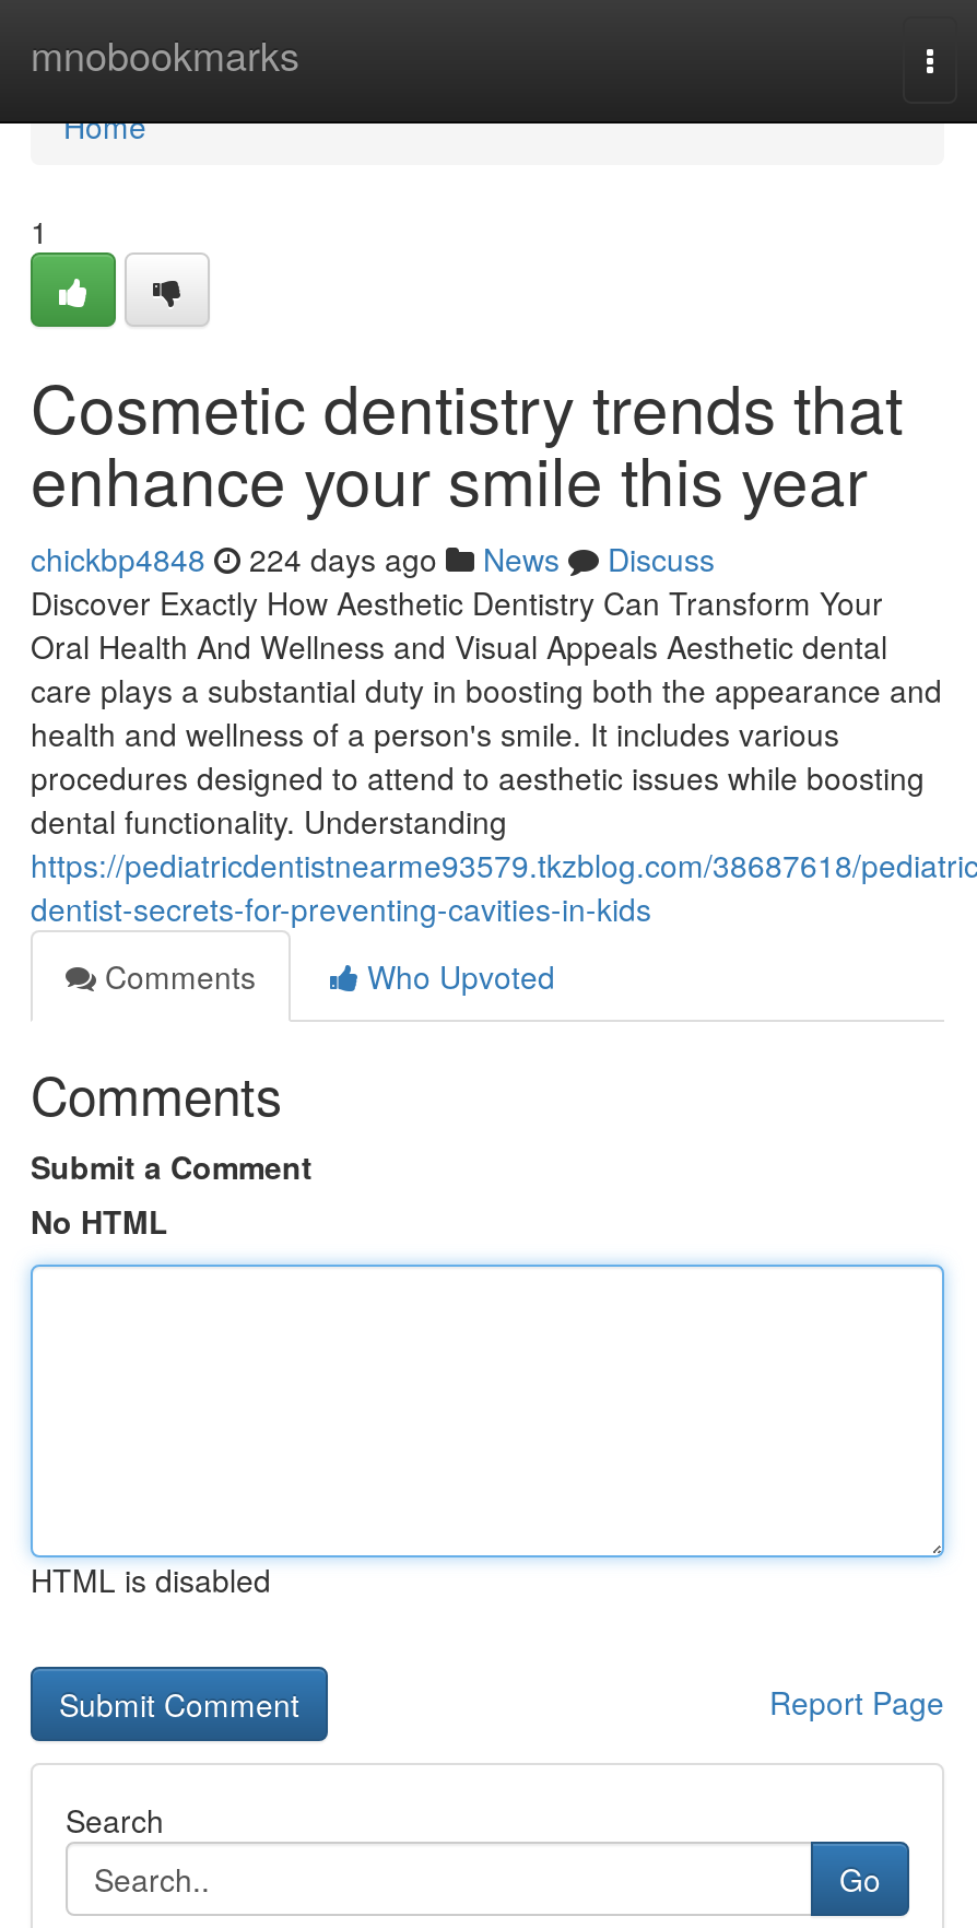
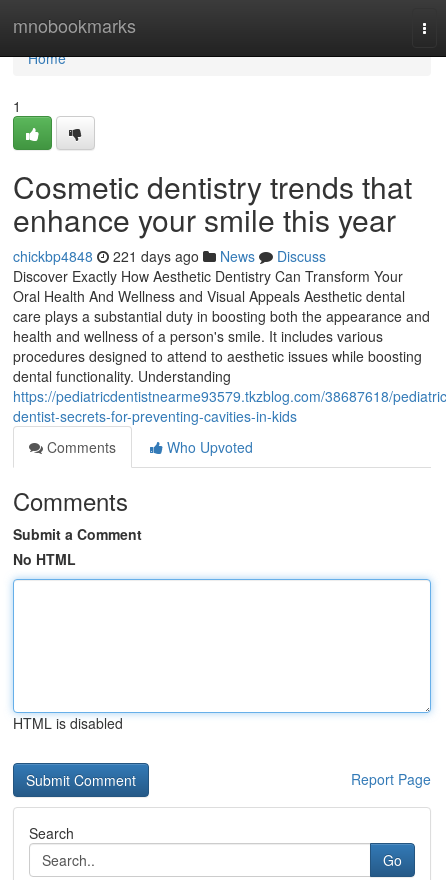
[31,537,715,580] chickbp4848 224 days ago News Discuss -> [13,246,326,266] chickbp4848 221 days ago News Discuss

